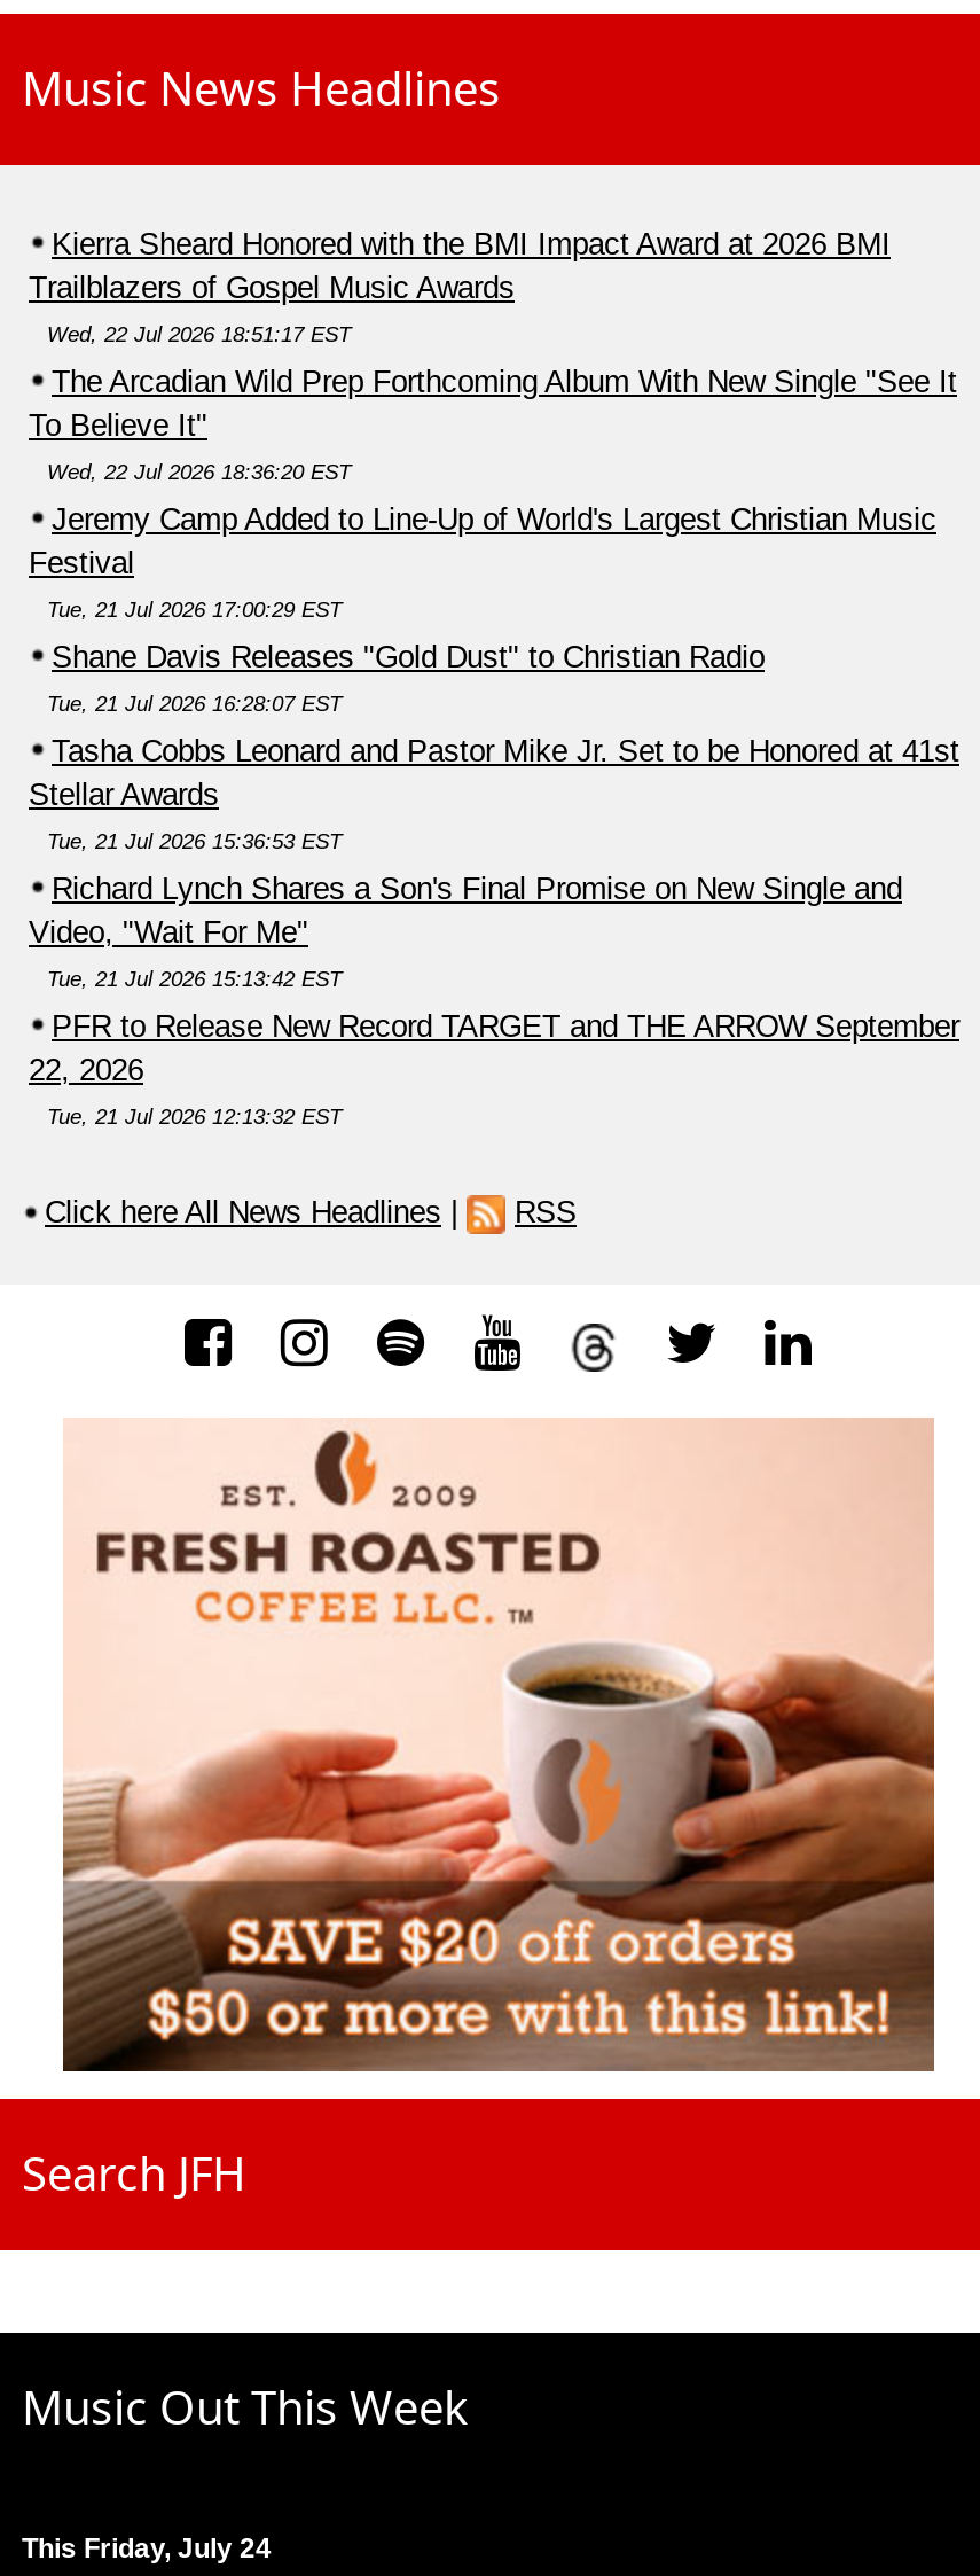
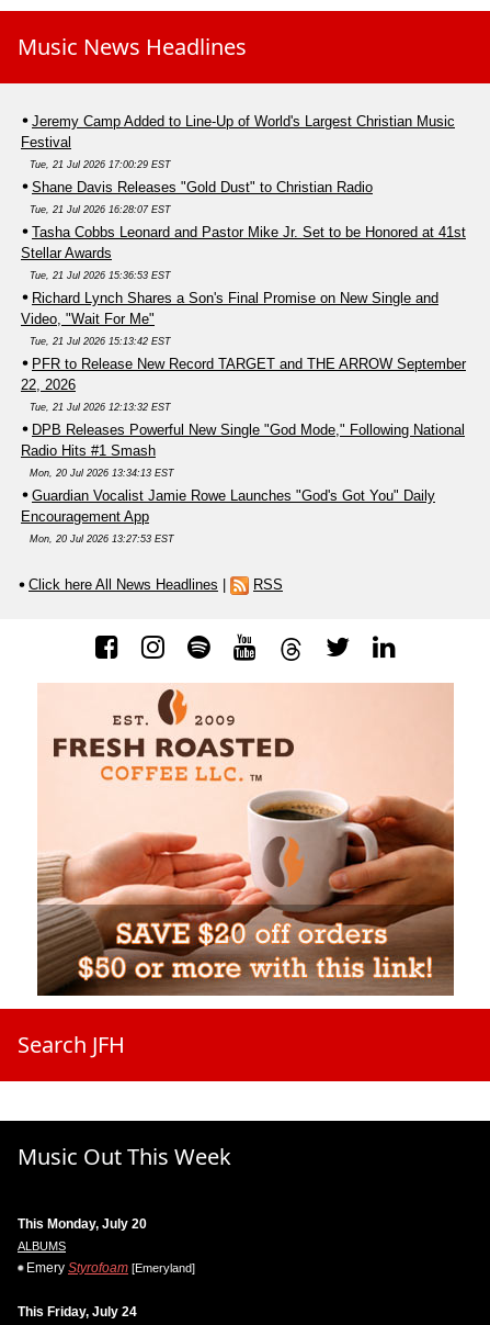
[29,226,957,483] Kierra Sheard Honored with the BMI Impact Award at 2026 BMI | Trailblazers of Gospel Music Awards | Wed, 22 Jul 2026 18:51:17 EST | The Arcadian Wild Prep Forthcoming Album With New Single "See It | To Believe It" | Wed, 22 Jul 2026 18:36:20 EST -> none
moved [29,502,959,1128] -> [21,113,466,412]: Jeremy Camp Added to Line-Up of World's Largest Christian Music | Festival | Tue, 21 Jul 2026 17:00:29 EST | ... | 22, 2026 | Tue, 21 Jul 2026 12:13:32 EST
none -> [21,421,465,544] DPB Releases Powerful New Single "God Mode," Following National | Radio Hits #1 Smash | Mon, 20 Jul 2026 13:34:13 EST | Guardian Vocalist Jamie Rowe Launches "God's Got You" Daily | Encouragement App | Mon, 20 Jul 2026 13:27:53 EST
none -> [18,1216,195,1275] This Monday, July 20 | ALBUMS | Emery Styrofoam [Emeryland]

